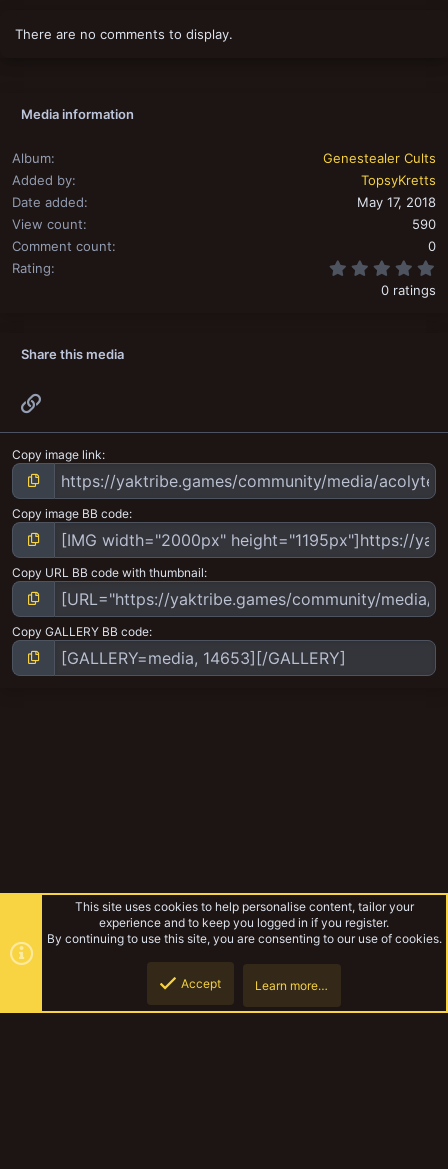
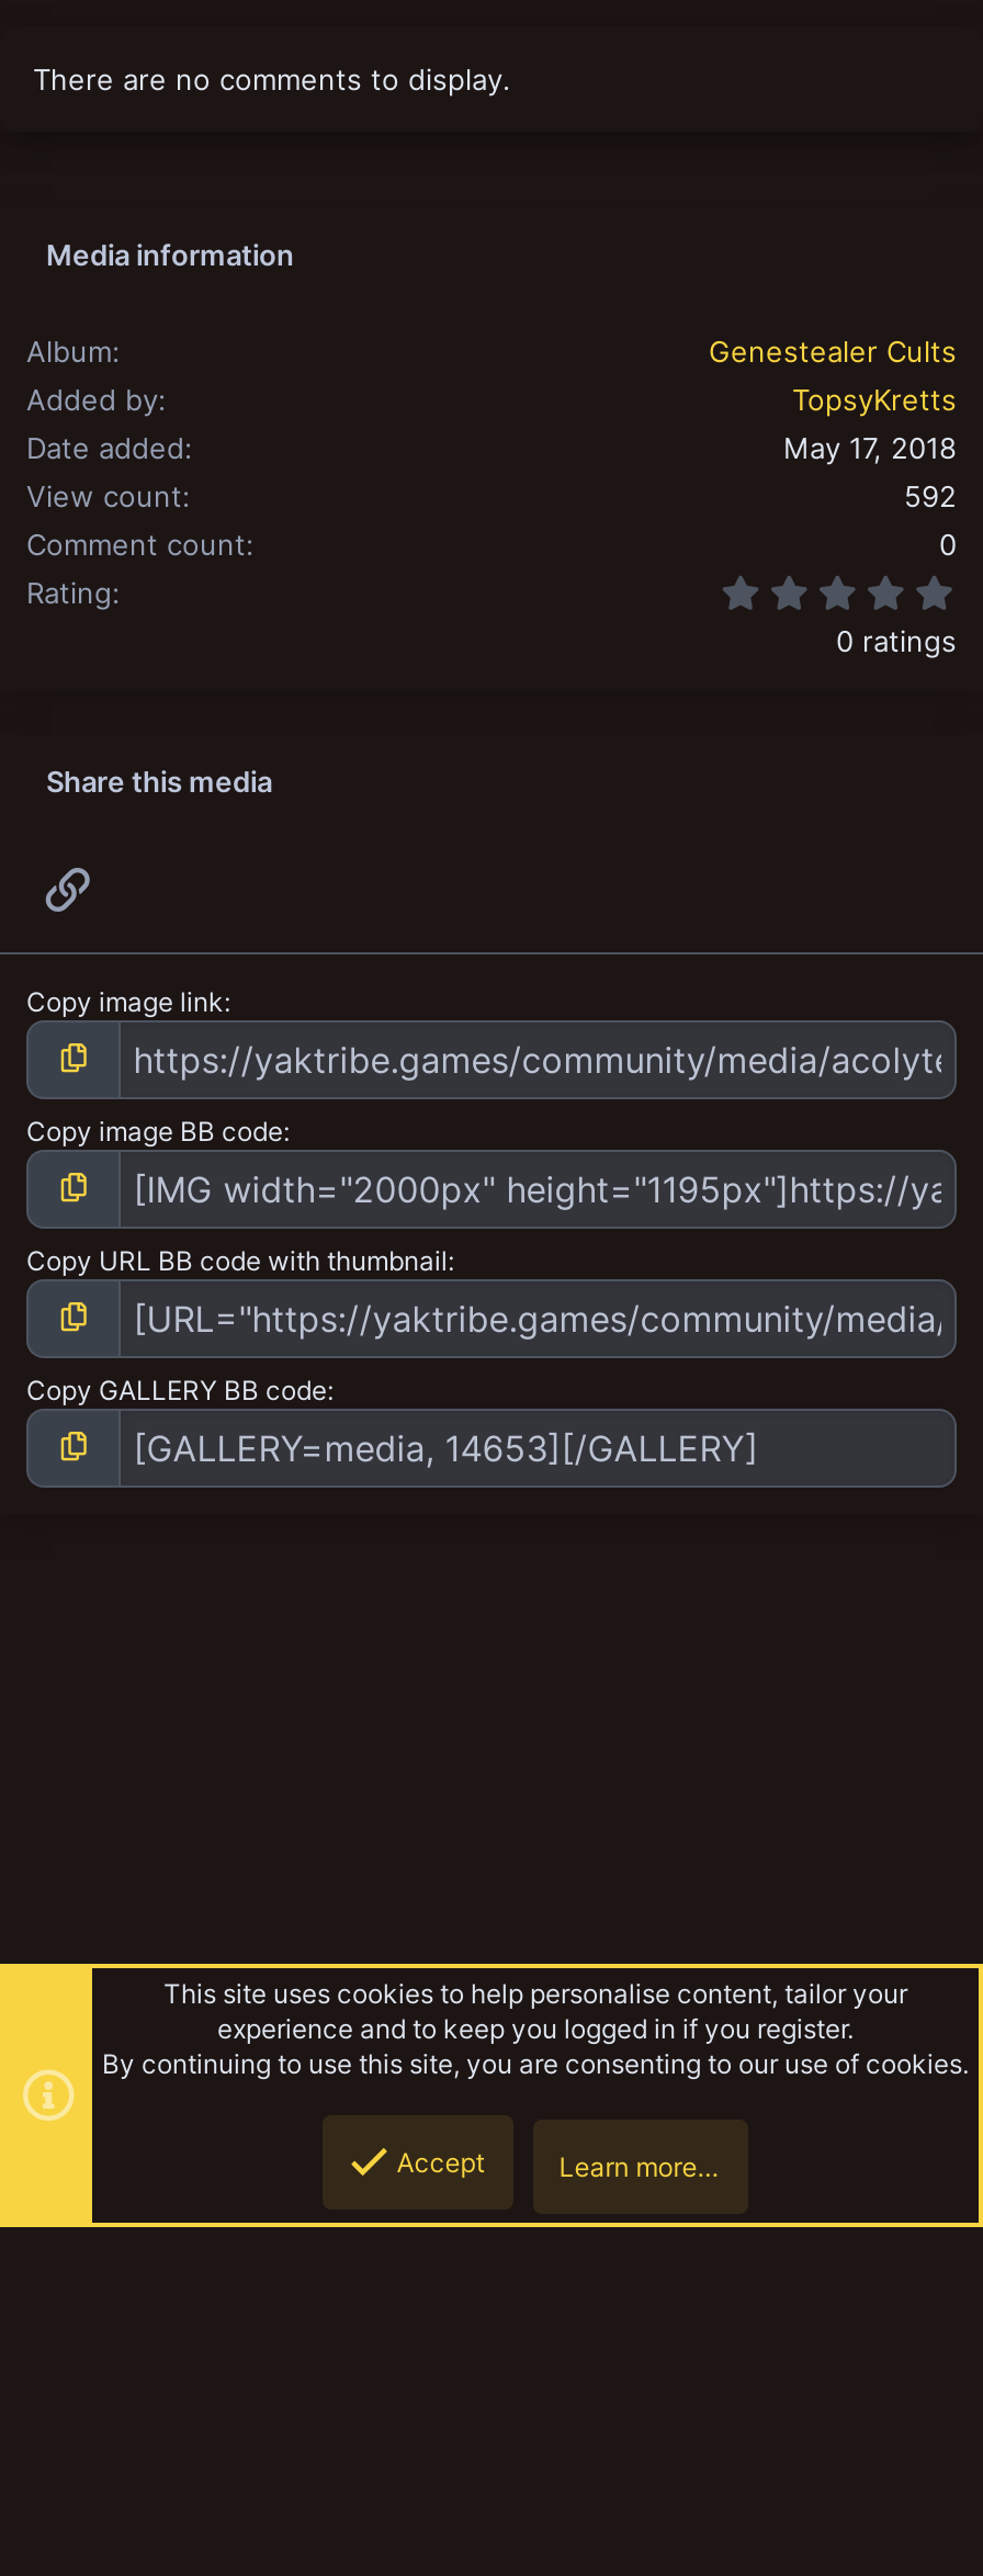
[412,216,436,232] 590 -> [904,477,957,513] 592

